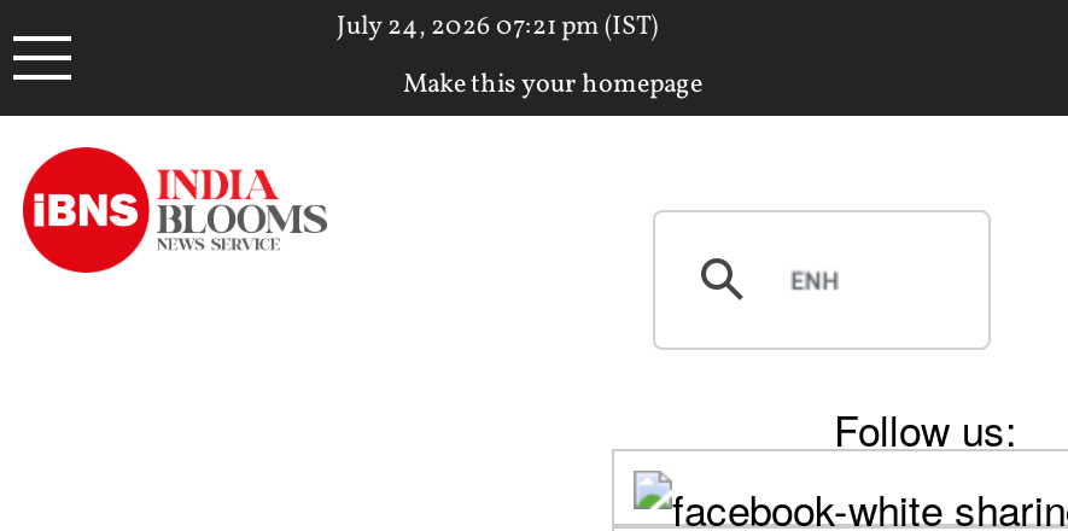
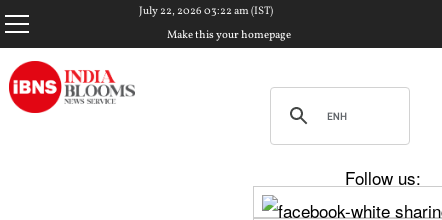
[337,10,658,46] July 24, 2026 07:21 pm (IST) -> [138,4,272,19] July 22, 2026 03:22 am (IST)

